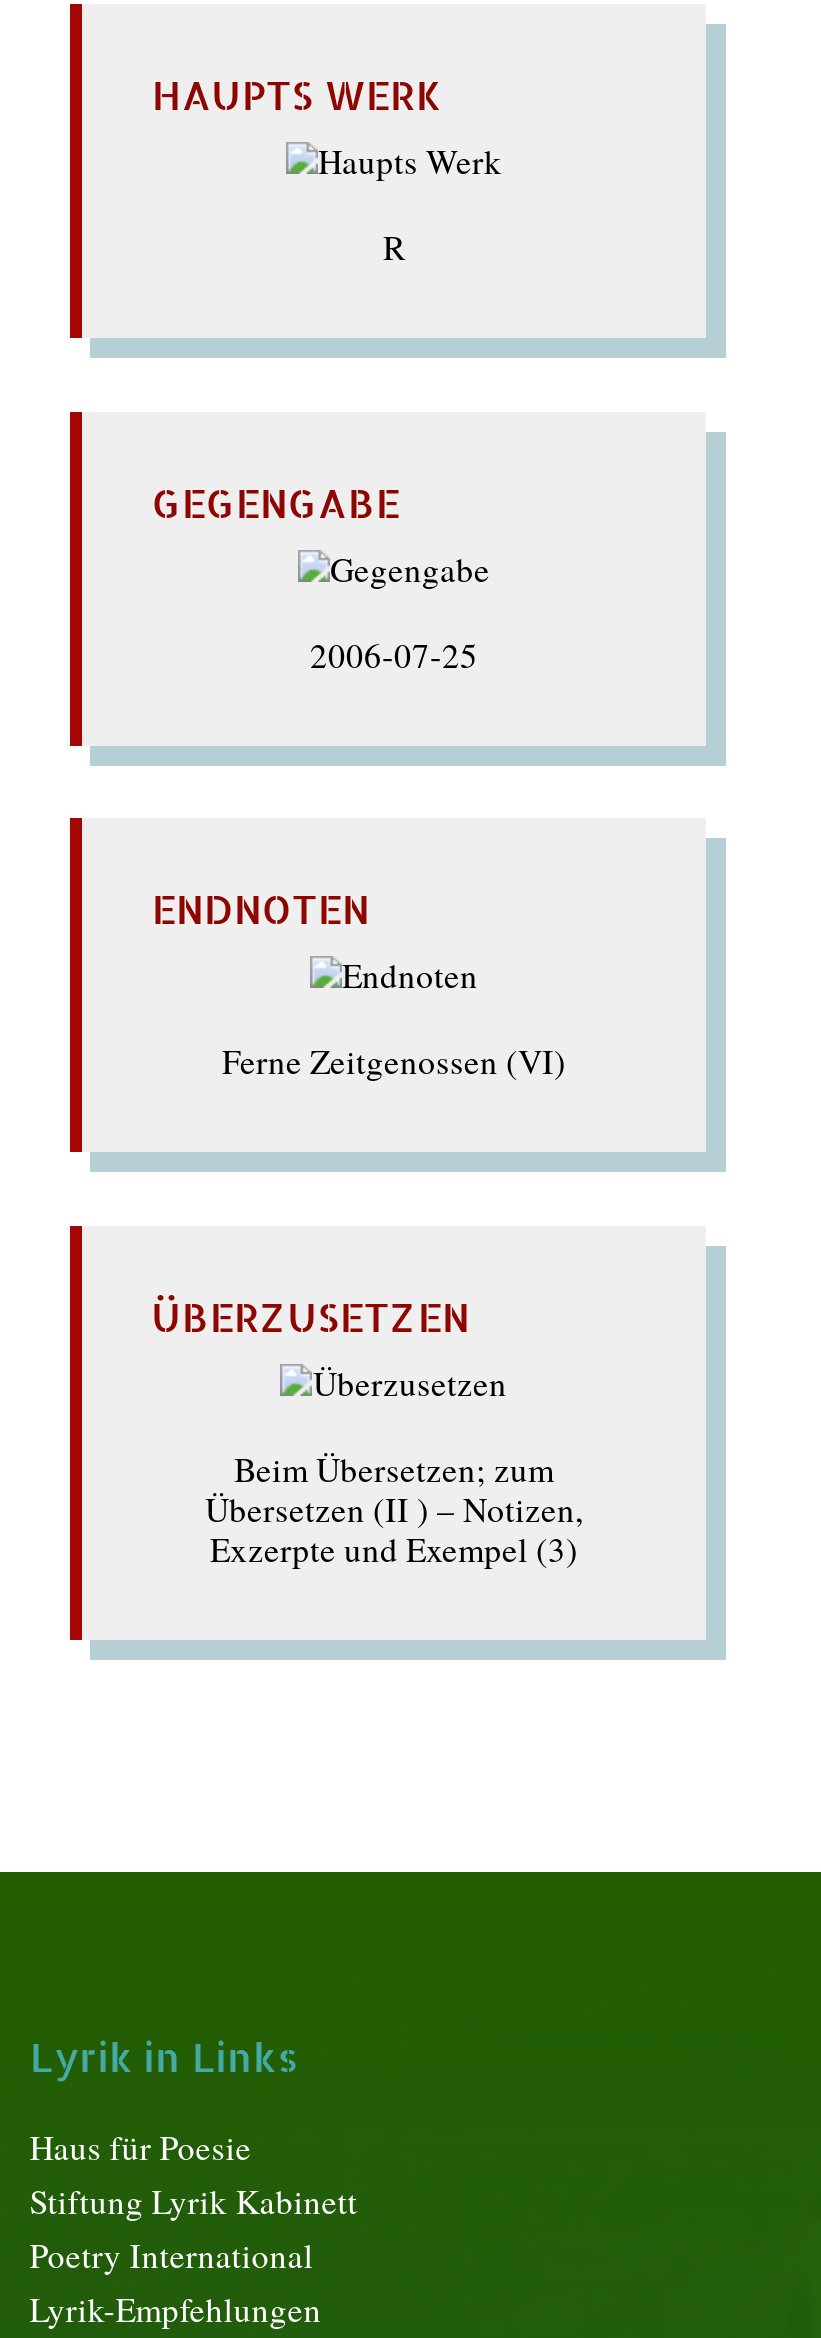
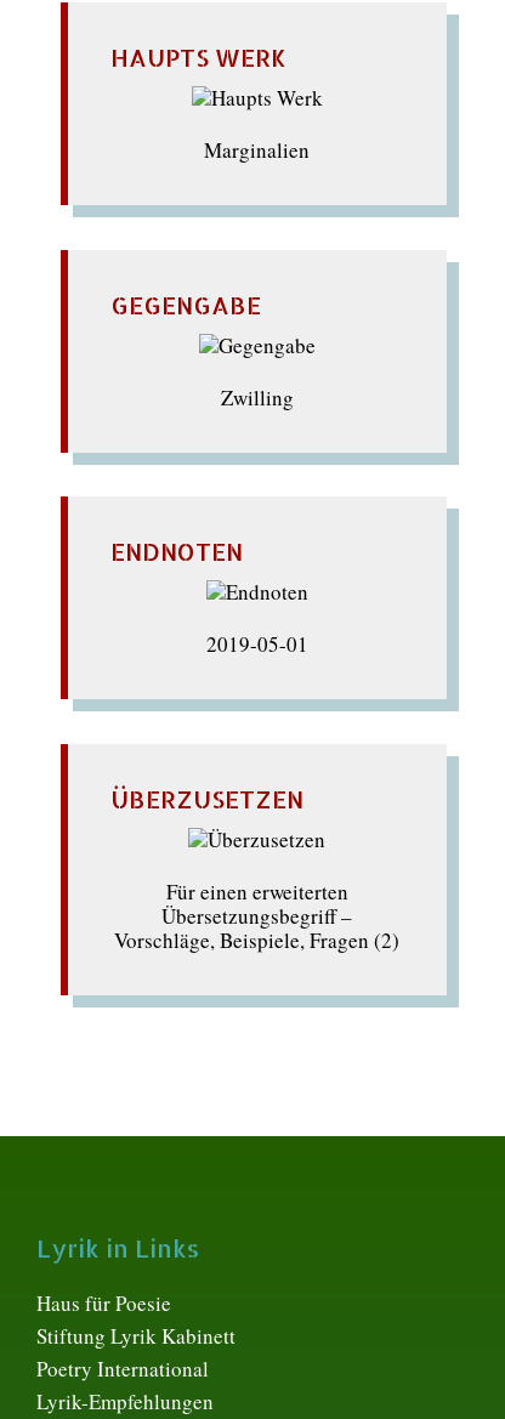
[383,224,405,270] R -> [205,136,310,164] Marginalien
[310,631,478,677] 2006-07-25 -> [221,383,294,411] Zwilling
[222,1038,566,1084] Ferne Zeitgenossen (VI) -> [206,630,308,658] 2019-05-01
[205,1445,583,1571] Beim Übersetzen; zum | Übersetzen (II ) – Notizen, | Exzerpte und Exempel (3) -> [115,877,400,954] Für einen erweiterten | Übersetzungsbegriff – | Vorschläge, Beispiele, Fragen (2)

